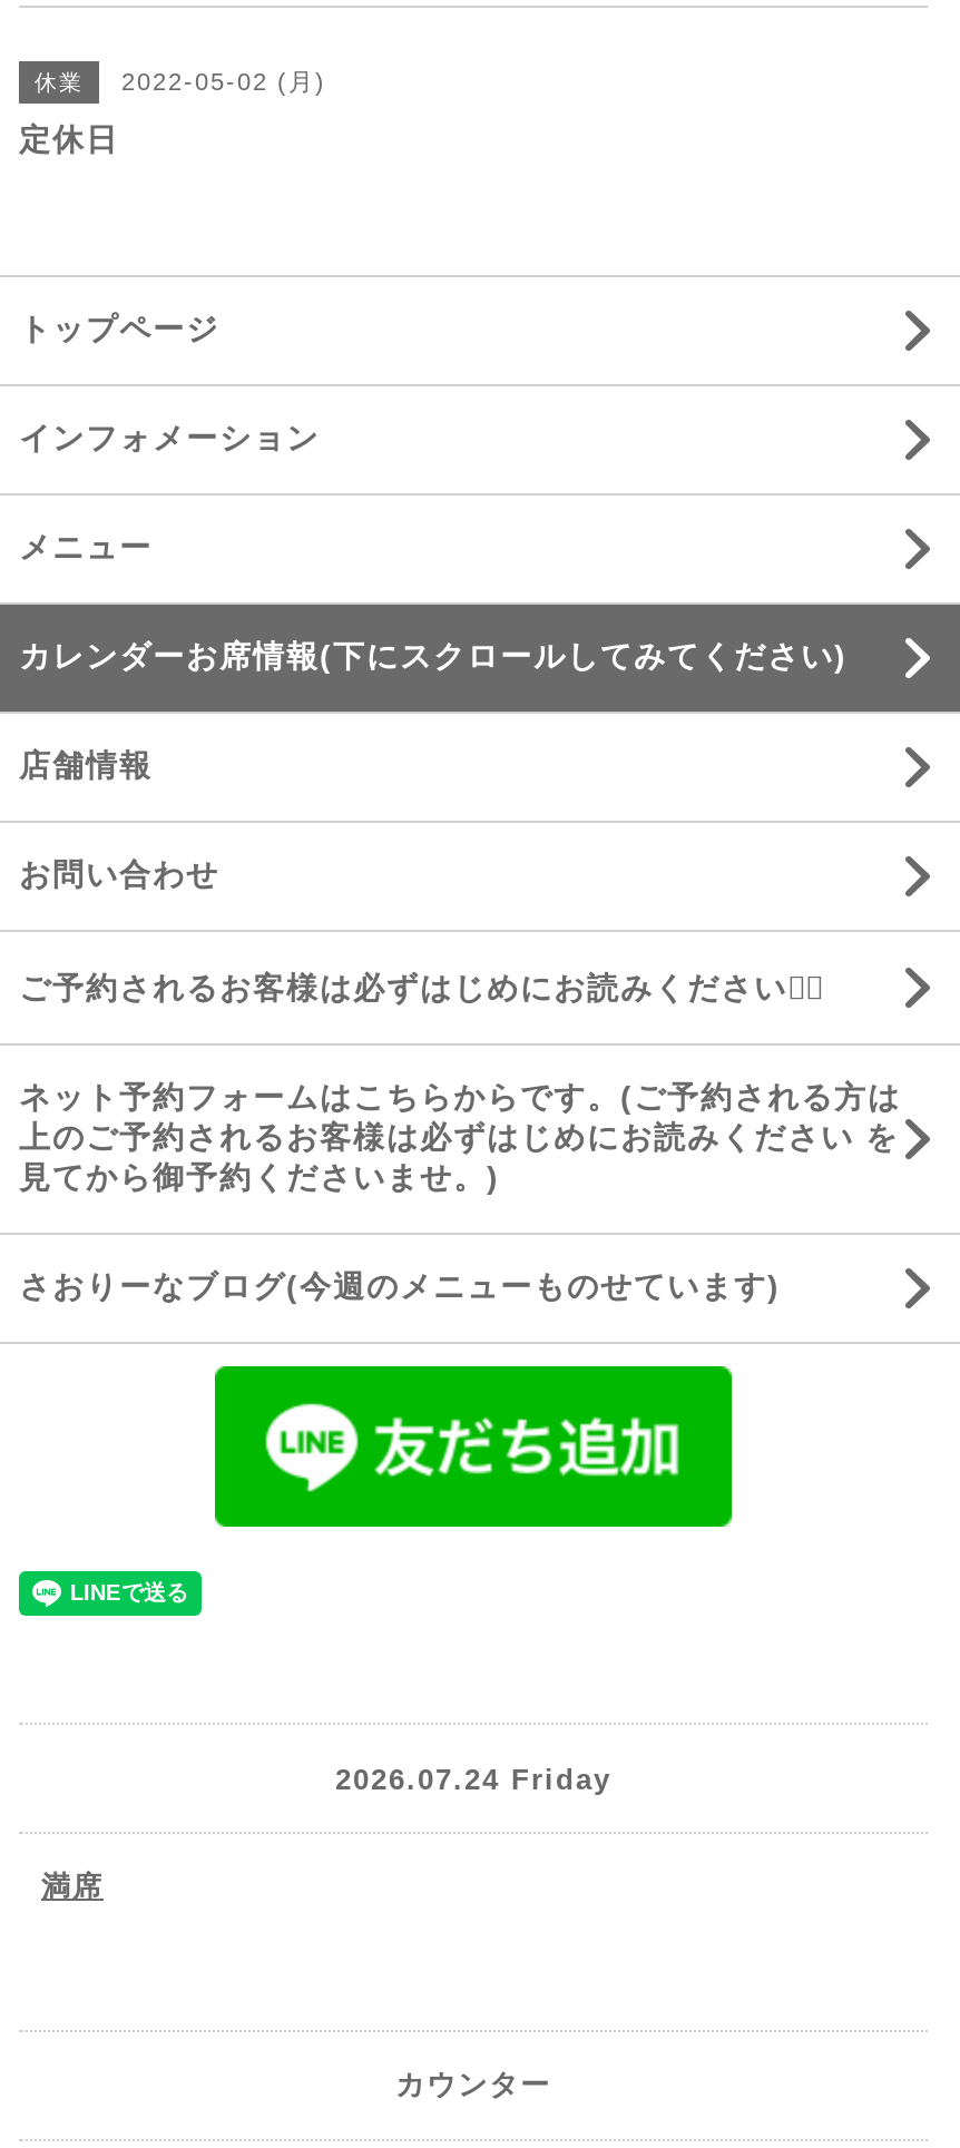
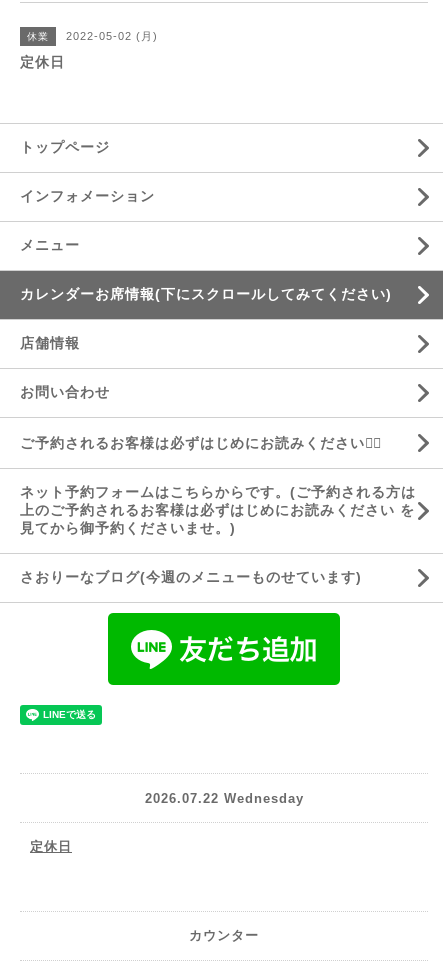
[335,1762,611,1795] 2026.07.24 Friday -> [144,790,303,805] 2026.07.22 Wednesday
[41,1870,104,1903] 満席 -> [30,839,72,854] 定休日

